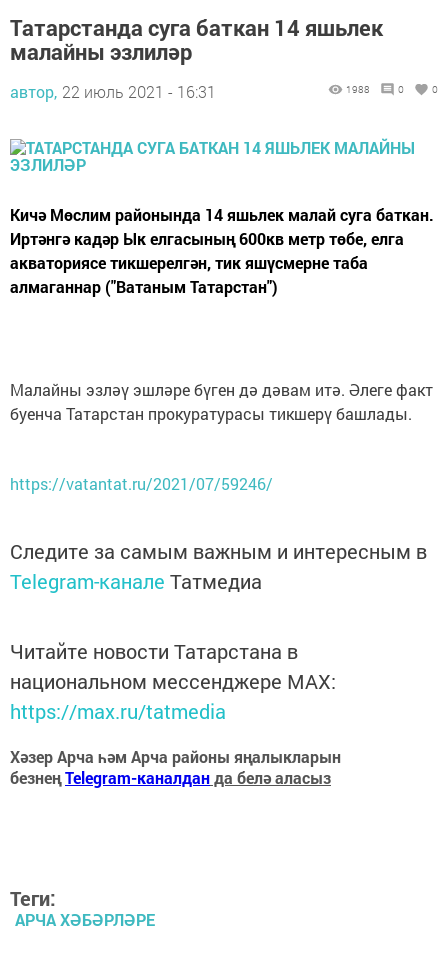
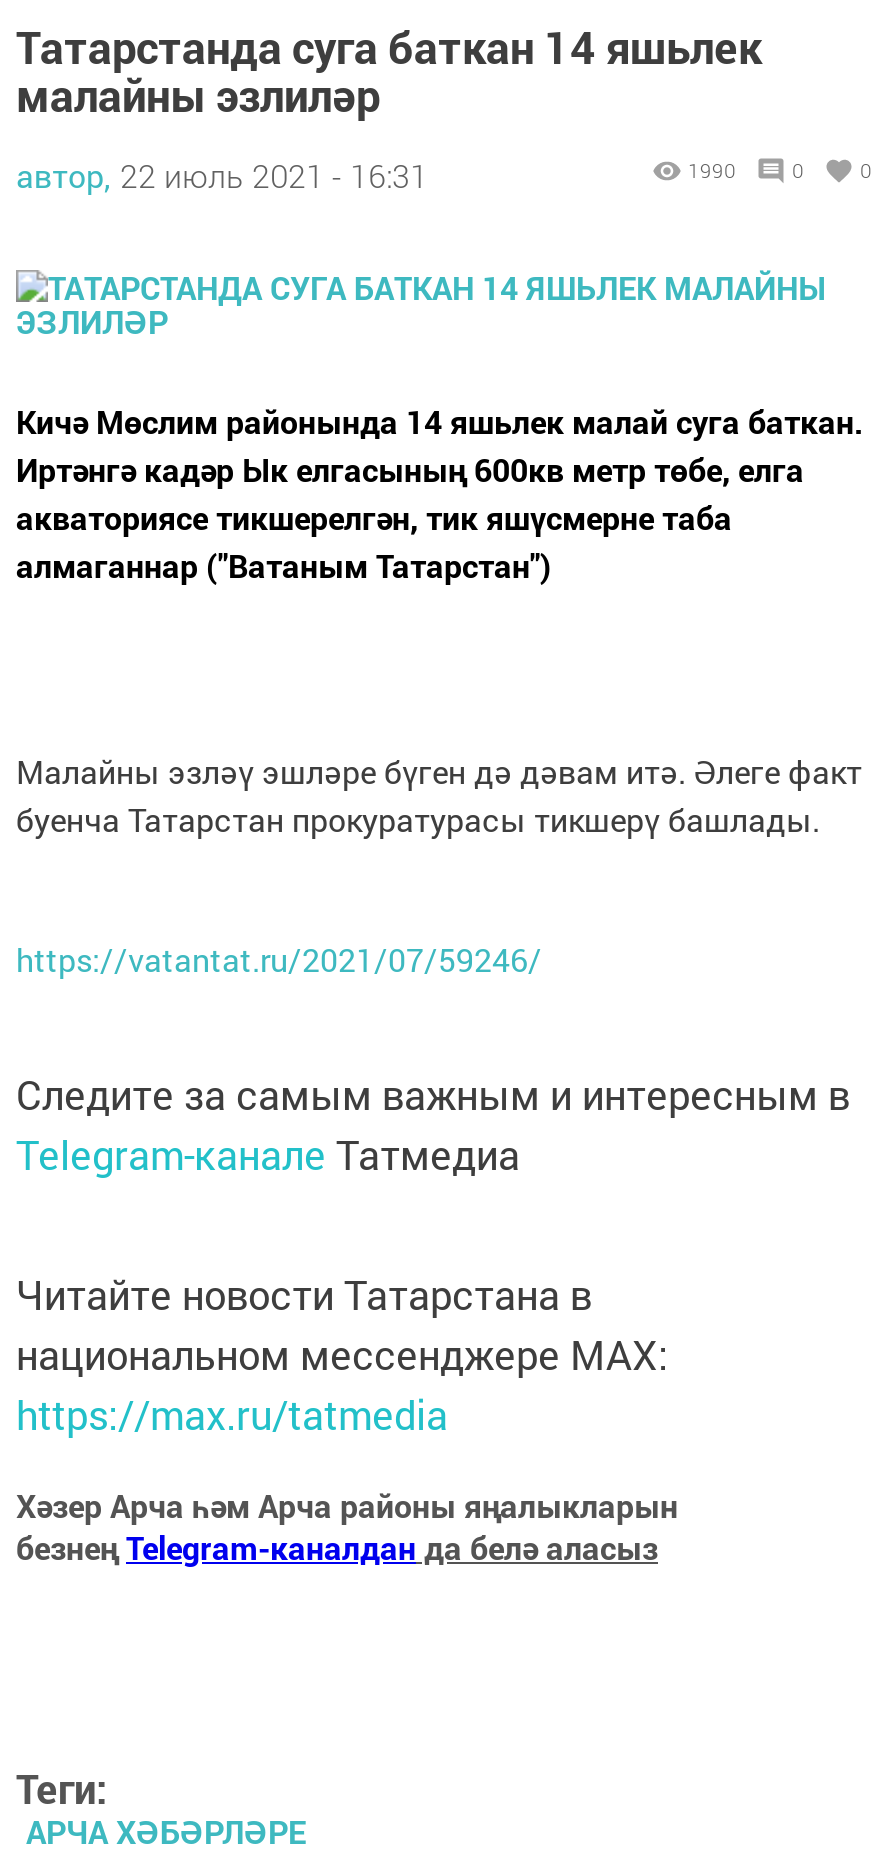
[346,83,370,96] 1988 -> [688,158,736,184] 1990

